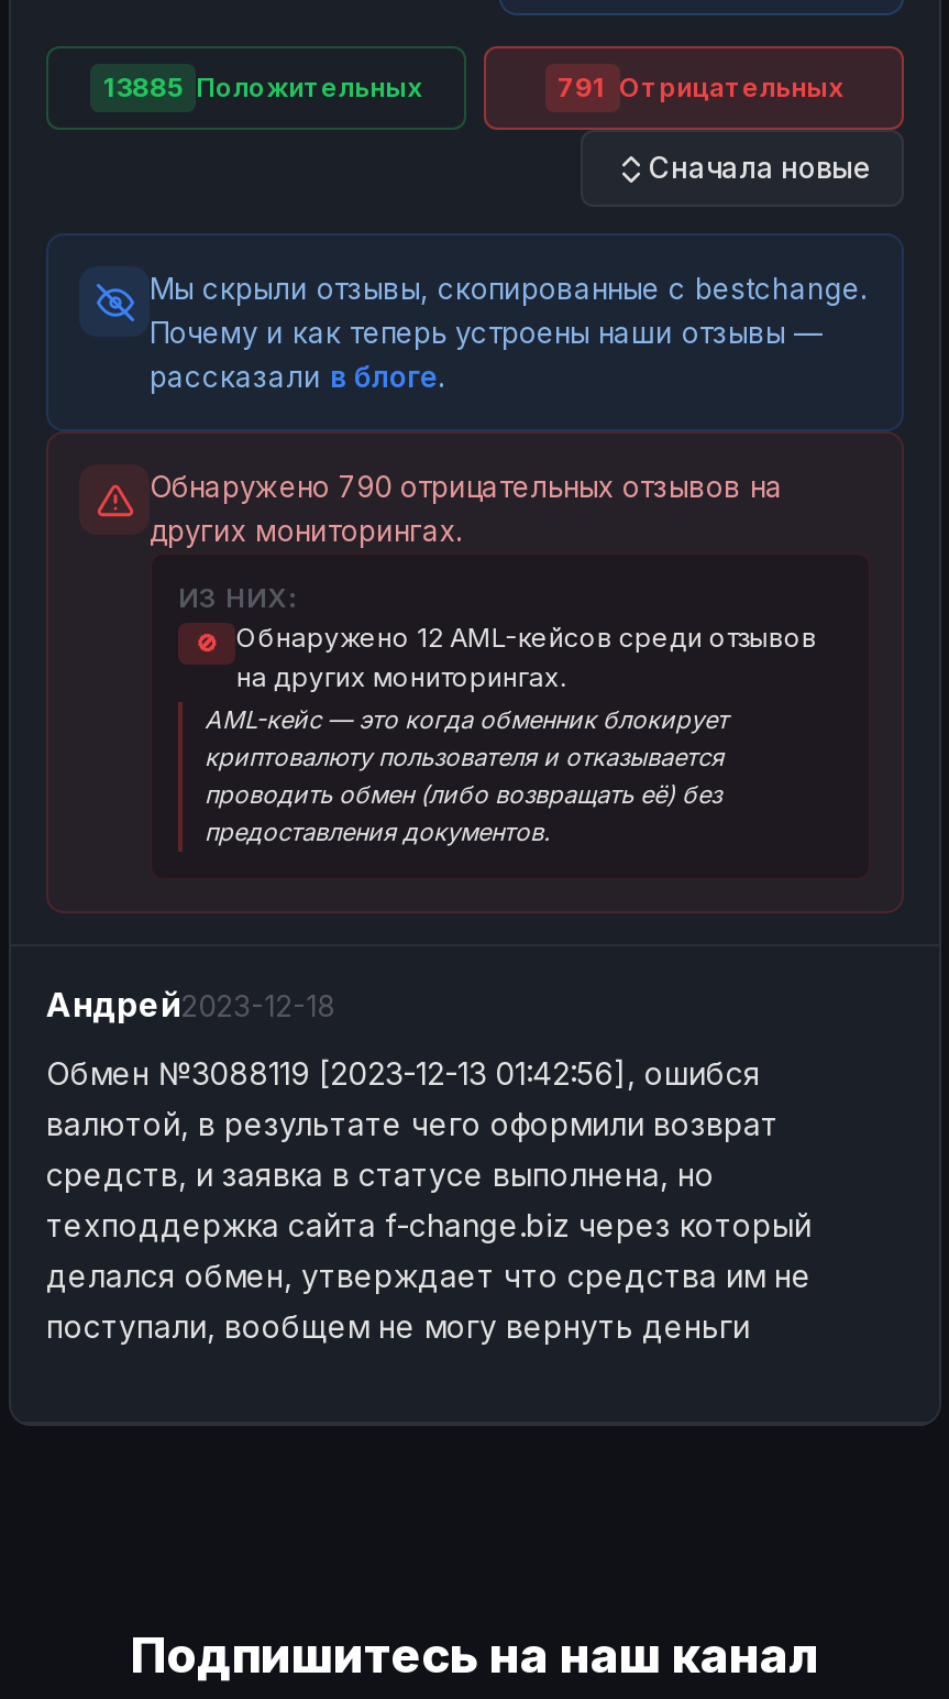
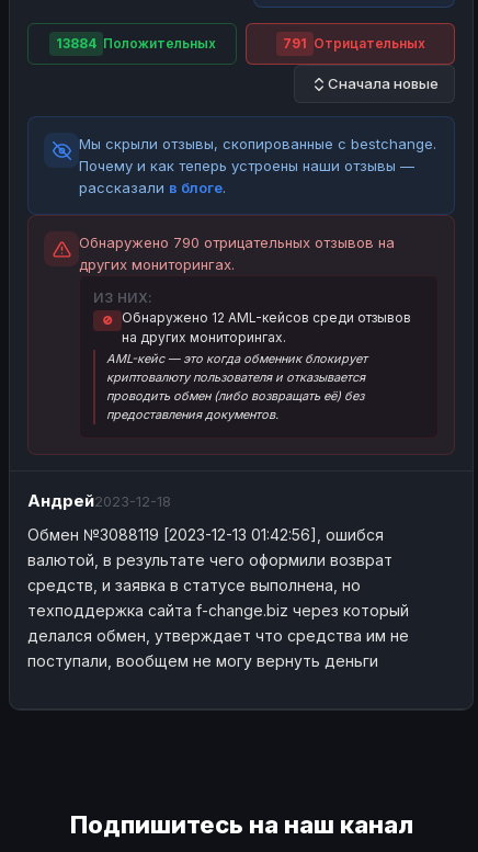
[103,70,422,103] 13885 Положительных -> [55,35,215,52] 13884 Положительных

